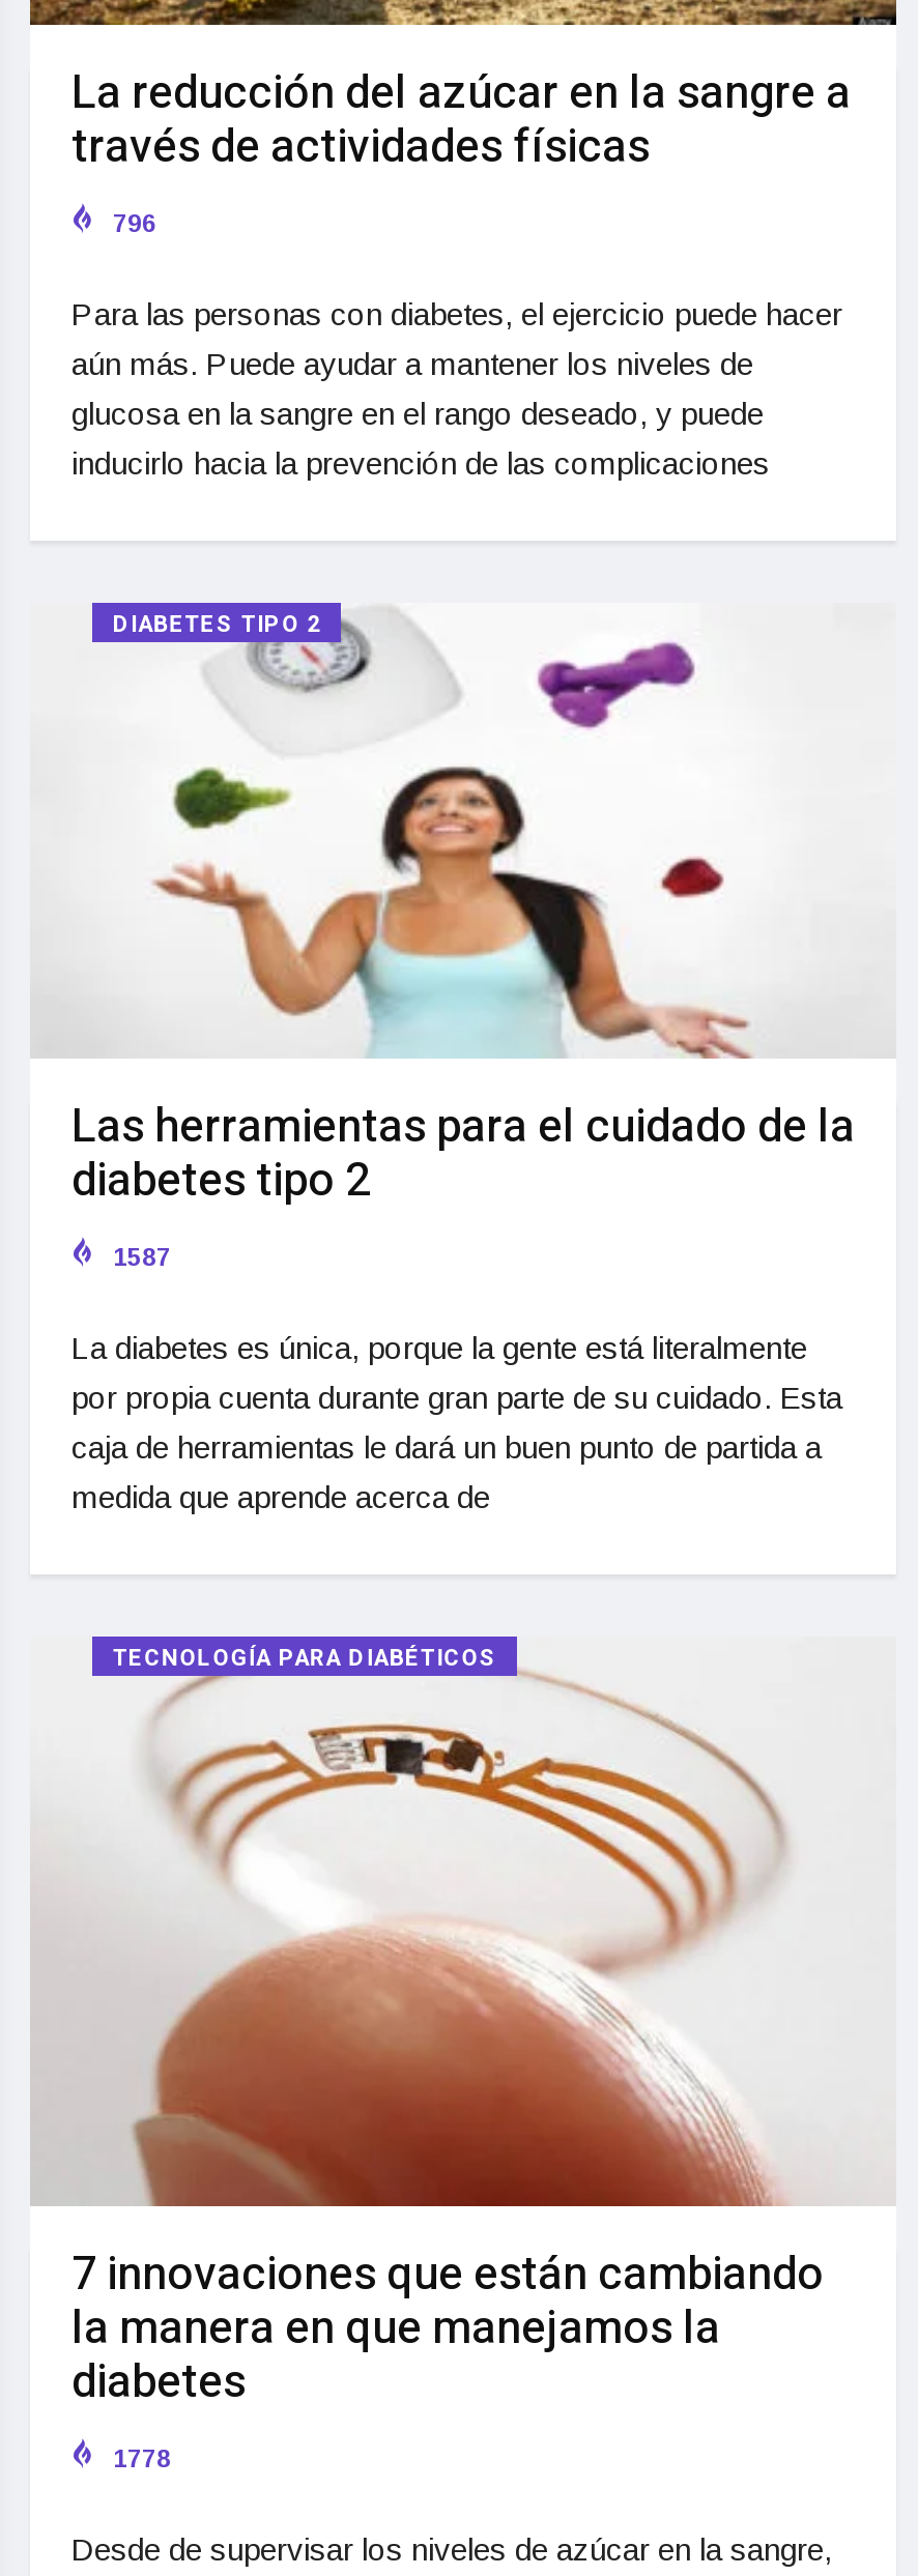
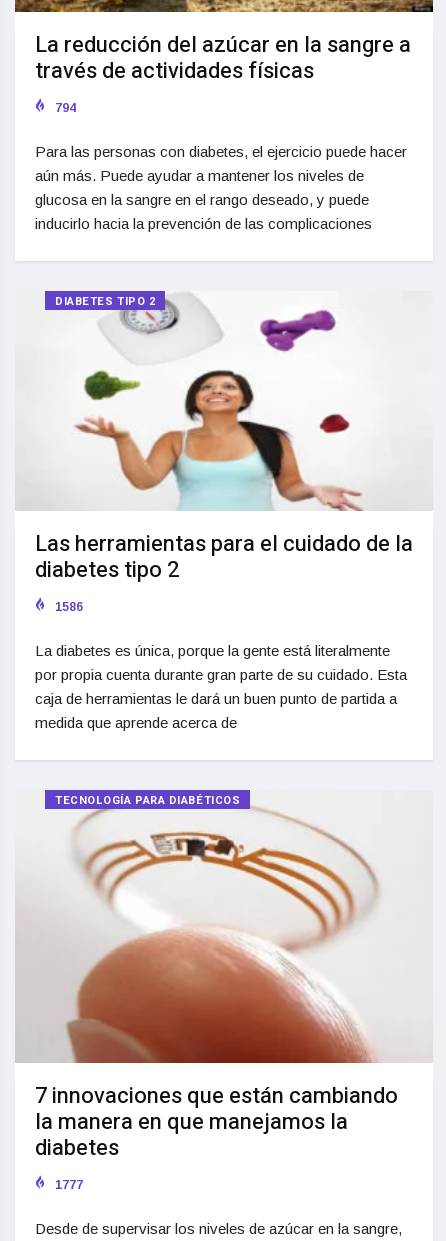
[107,209,156,238] 796 -> [52,101,76,115] 794
[107,1243,171,1272] 1587 -> [52,600,83,614] 1586
[107,2445,171,2474] 1778 -> [52,1178,83,1192] 1777

